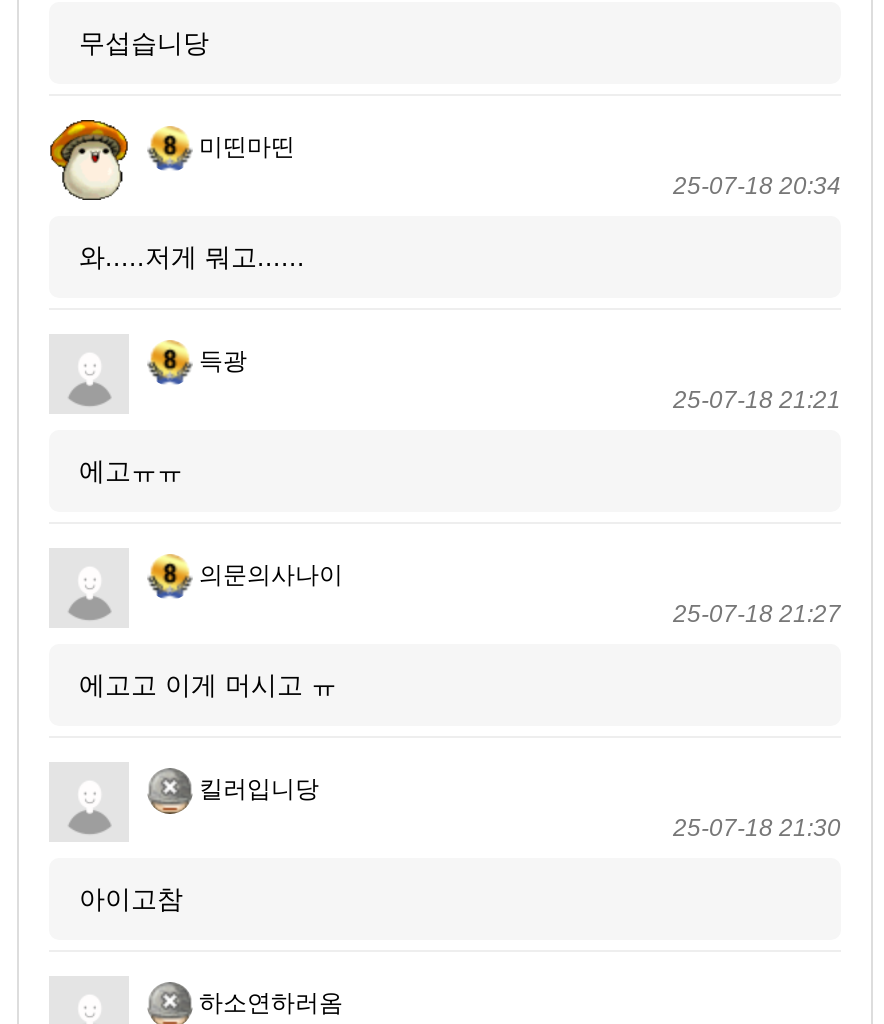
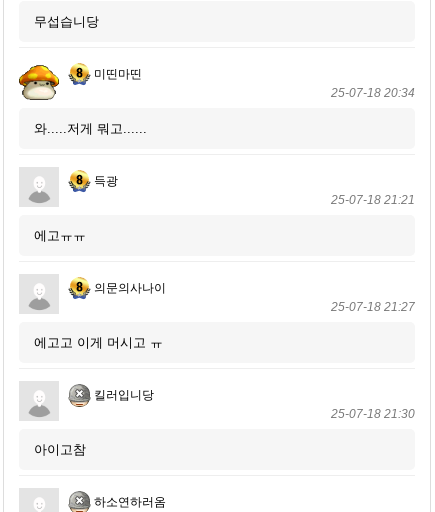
[47,116,131,202] [image] -> [18,59,61,101] [image]

